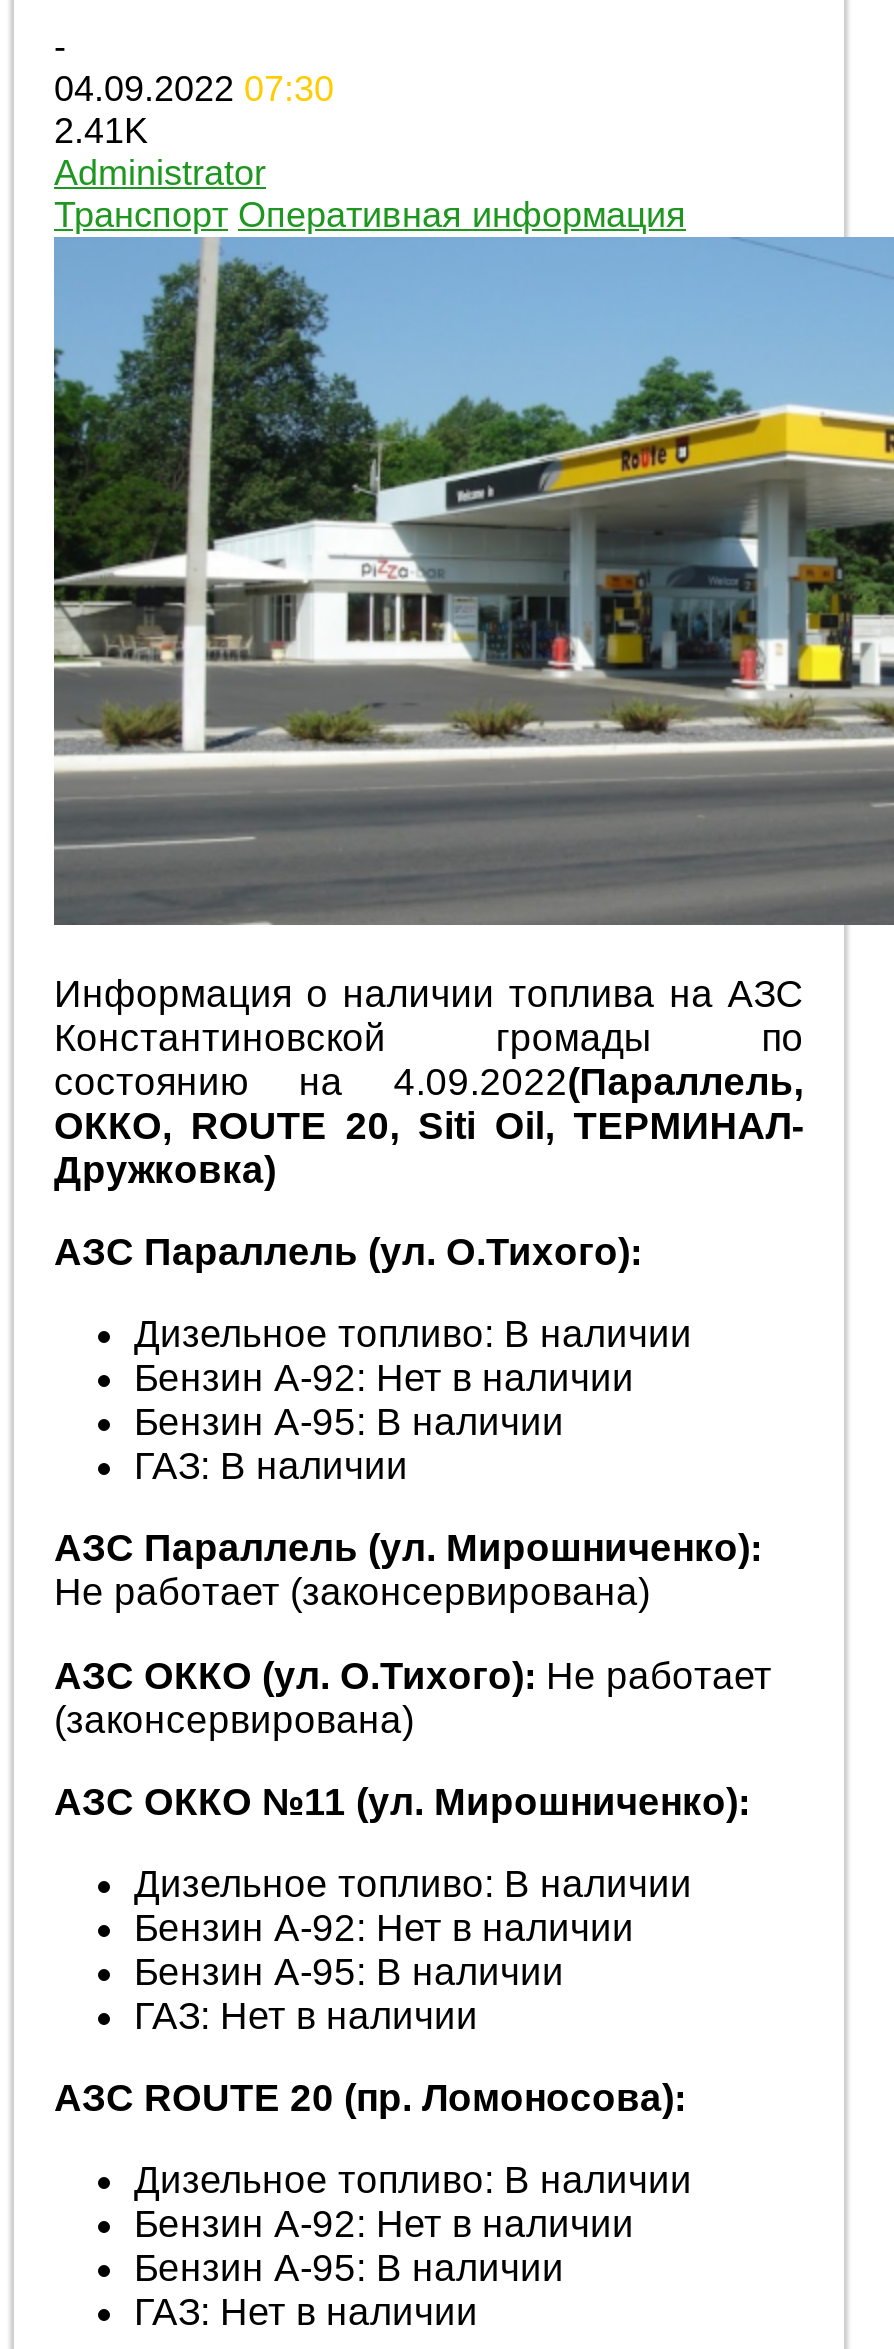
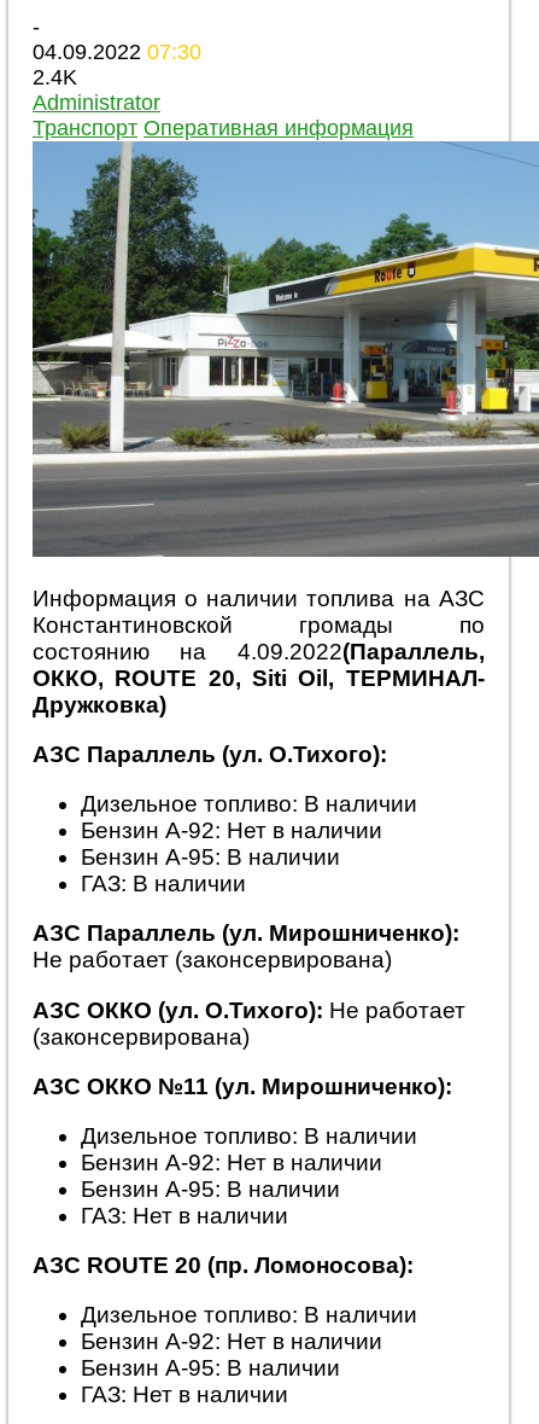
[54,110,148,150] 2.41K -> [33,65,77,89] 2.4K

